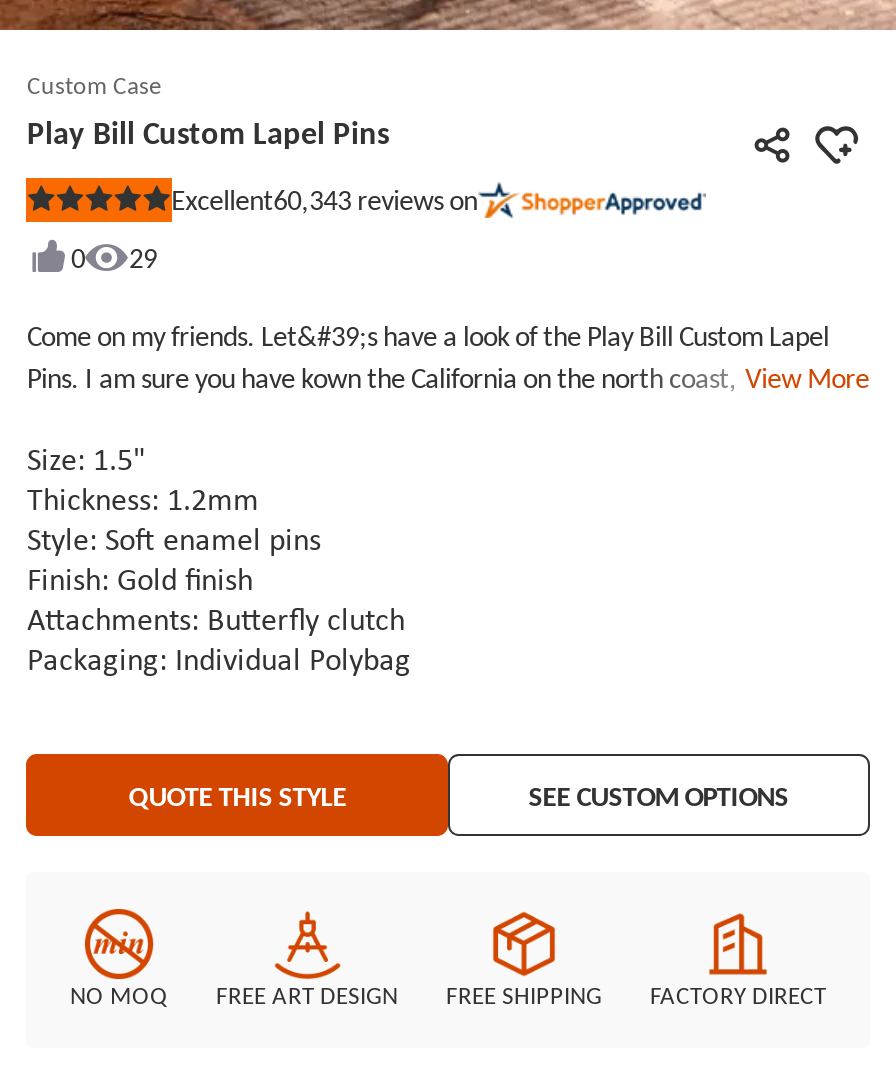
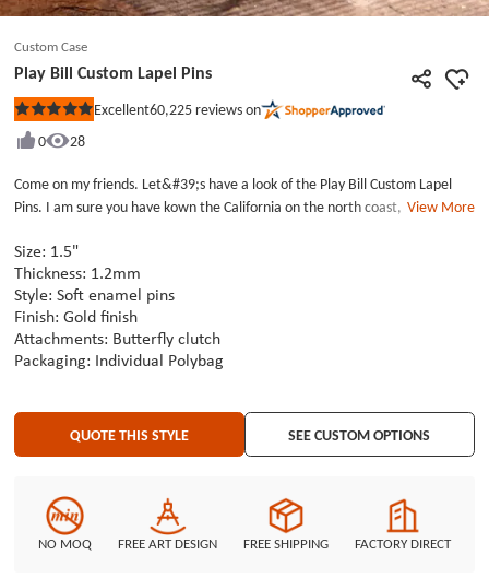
[171,181,477,218] Excellent60,343 reviews on -> [93,99,260,119] Excellent60,225 reviews on
[129,240,157,276] 29 -> [70,131,86,151] 28

